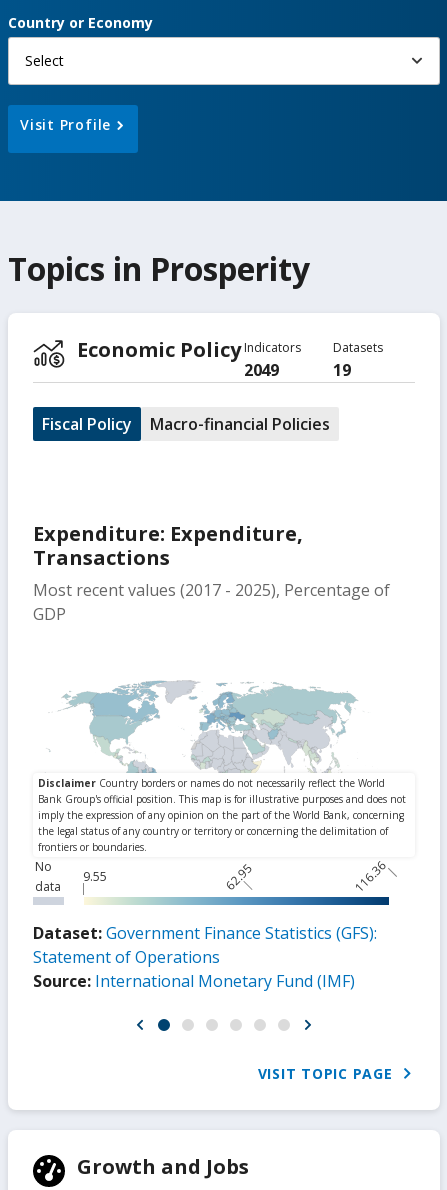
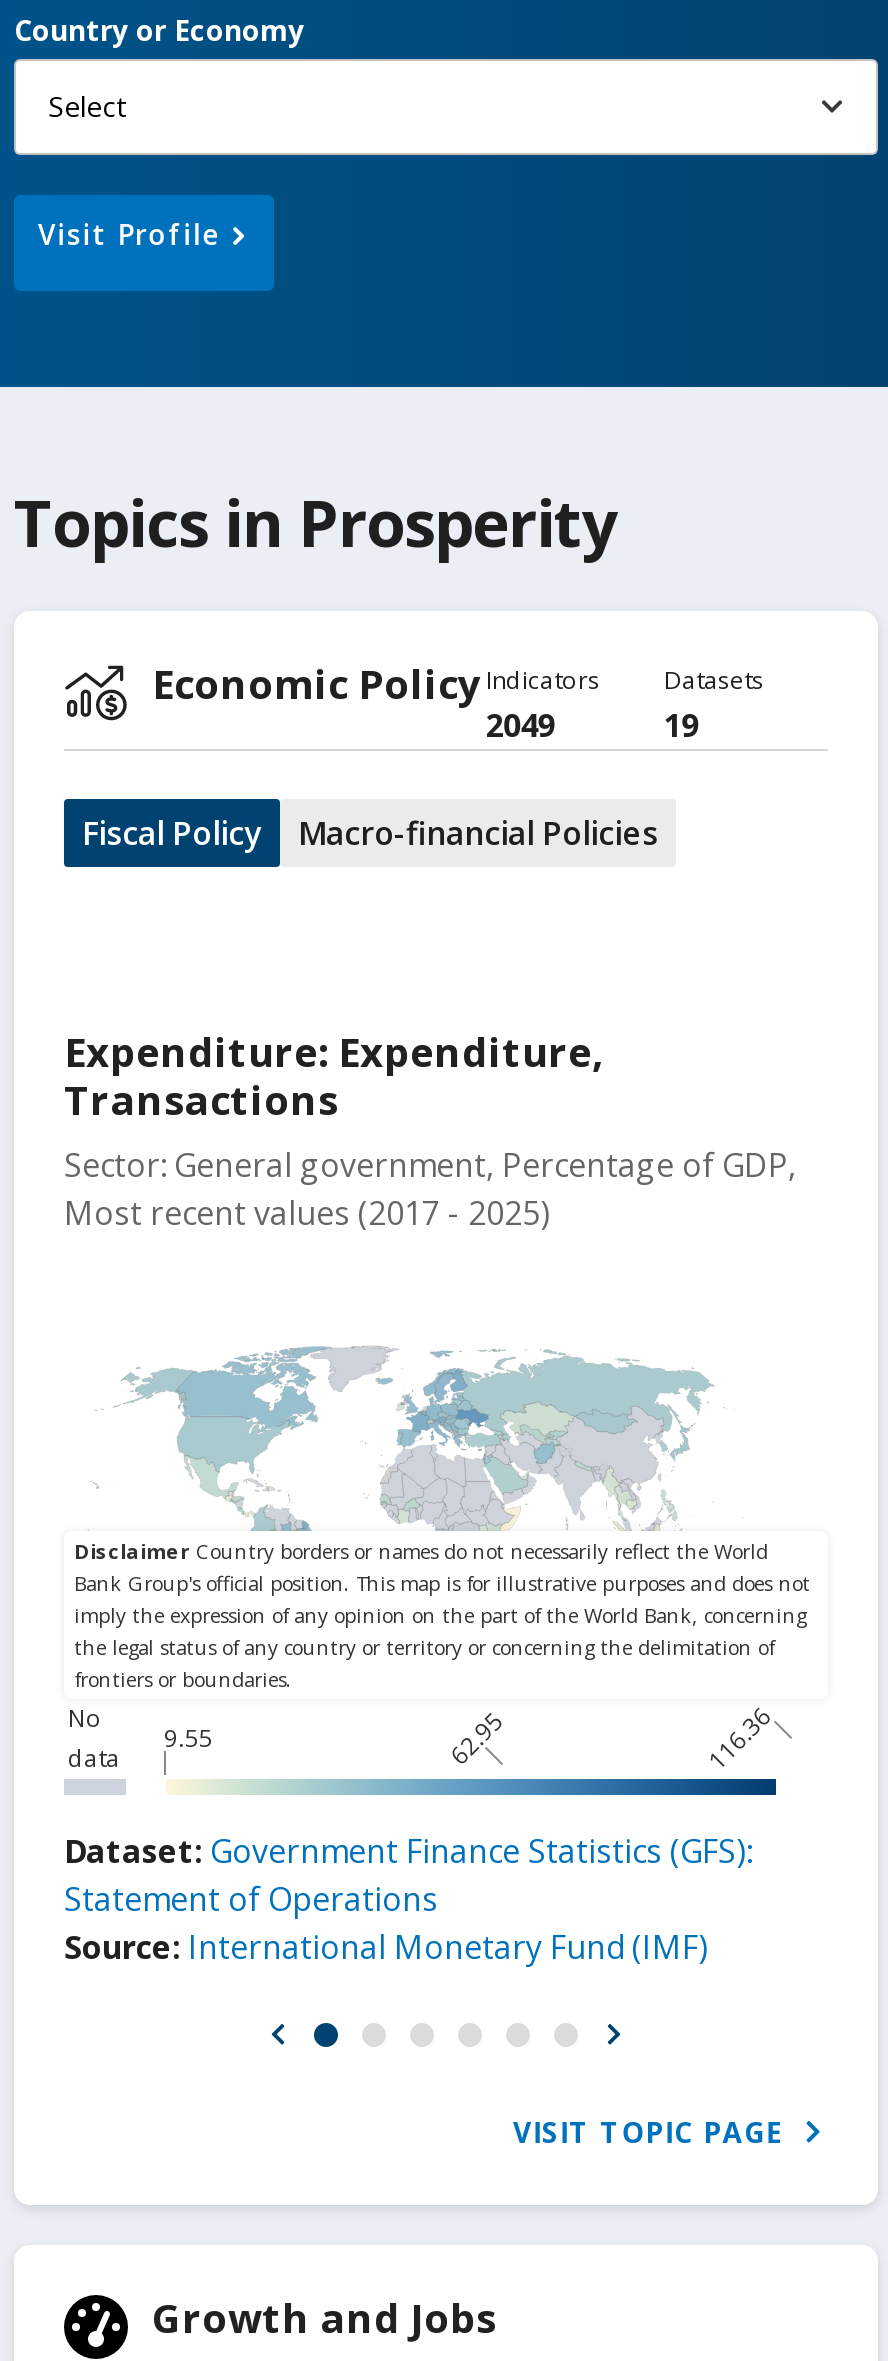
[33,579,390,625] Most recent values (2017 - 2025), Percentage of | GDP -> [64,1143,796,1235] Sector: General government, Percentage of GDP, | Most recent values (2017 - 2025)

